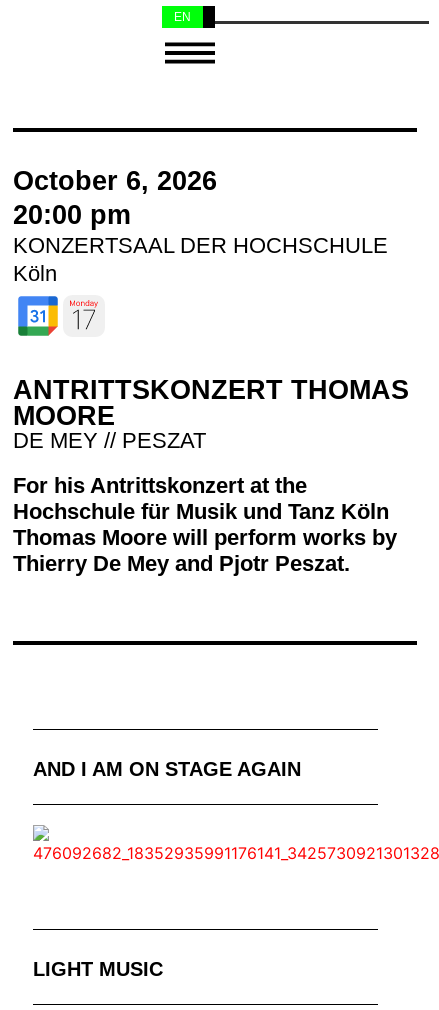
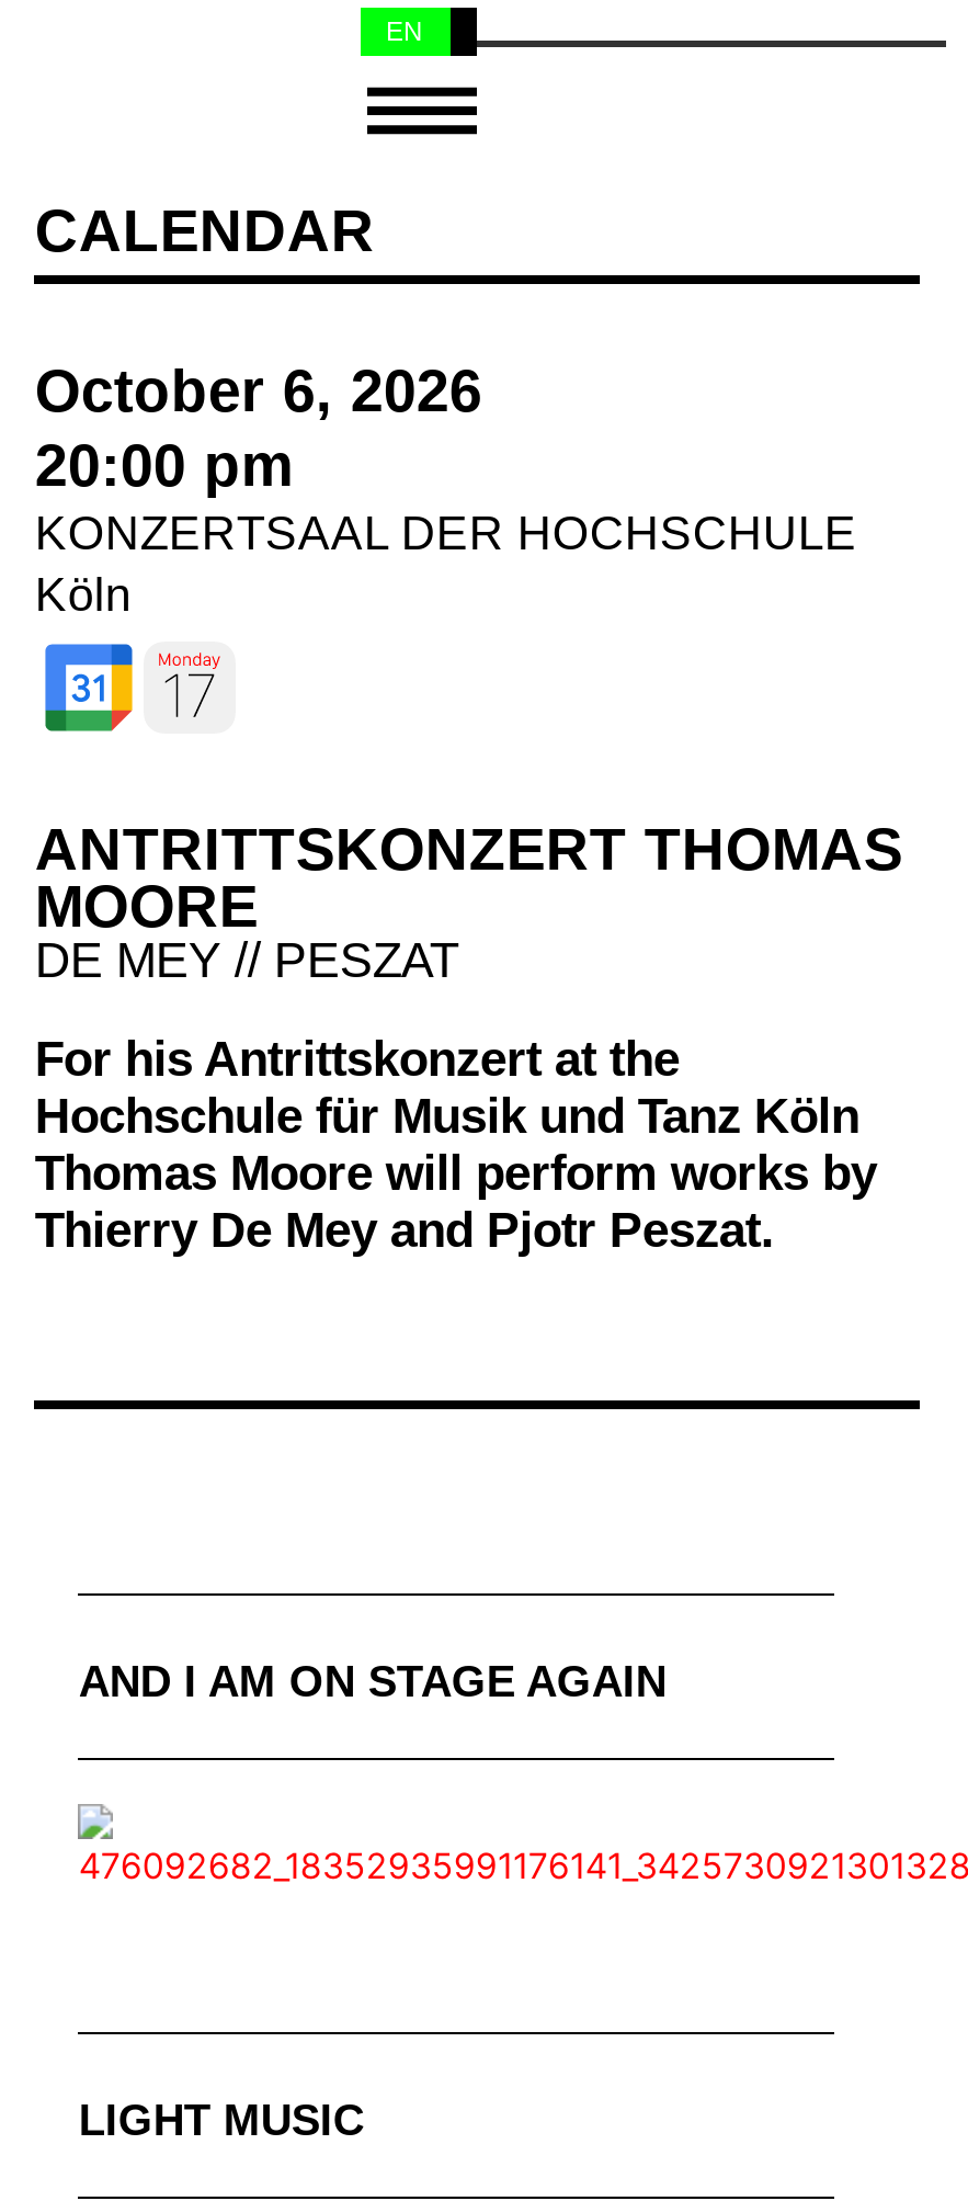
none -> [35,198,375,264] CALENDAR

